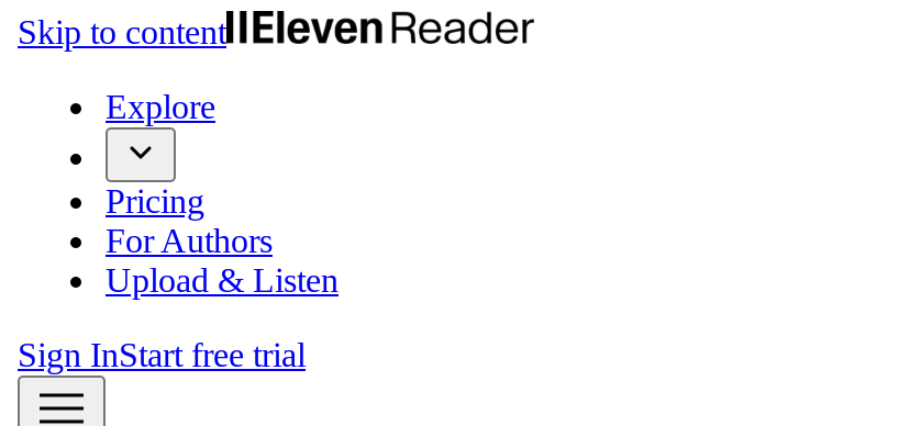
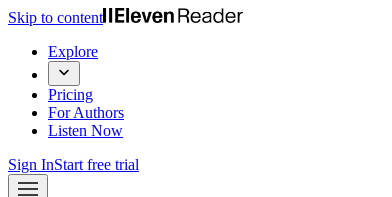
[106,261,339,299] Upload & Listen -> [48,122,123,139] Listen Now

